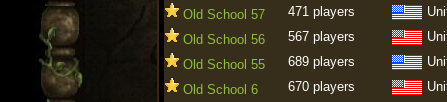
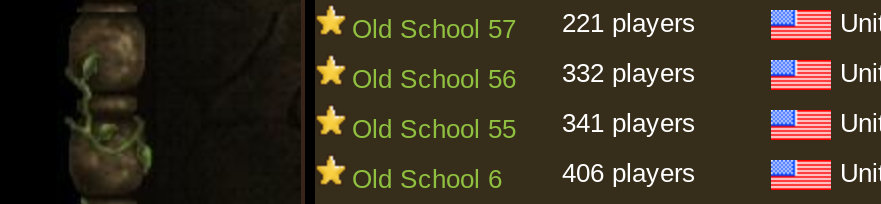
[182,4,354,22] Old School 57 471 players -> [352,8,696,44] Old School 57 221 players
[182,29,354,47] Old School 56 567 players -> [352,58,696,94] Old School 56 332 players
[182,54,354,72] Old School 55 689 players -> [352,108,696,144] Old School 55 341 players
[182,79,354,97] Old School 6 670 players -> [352,158,696,194] Old School 6 406 players

